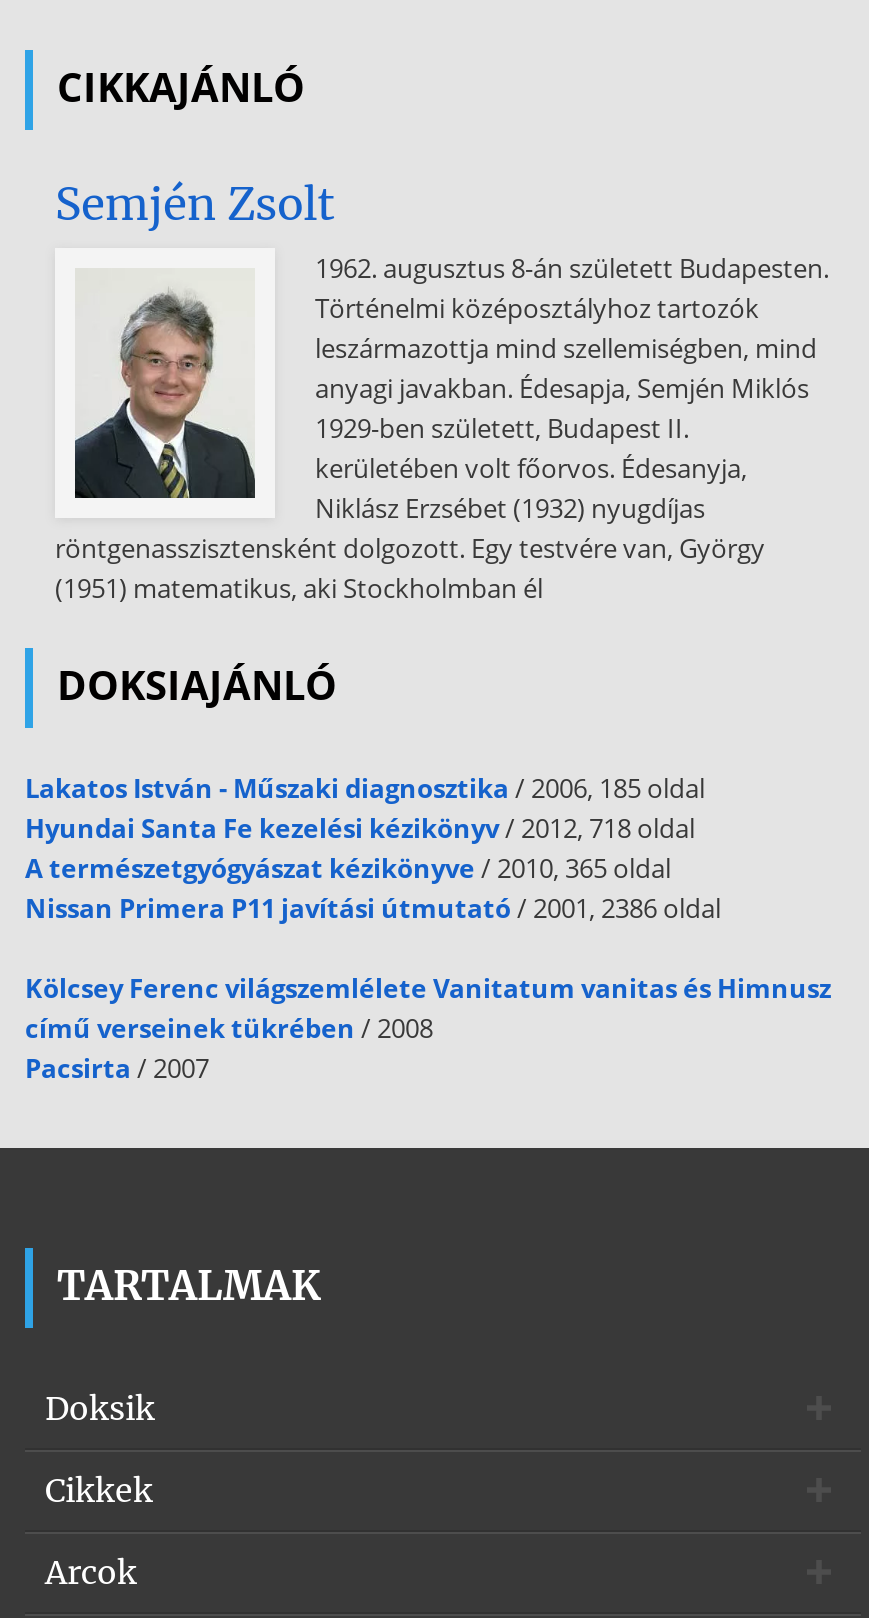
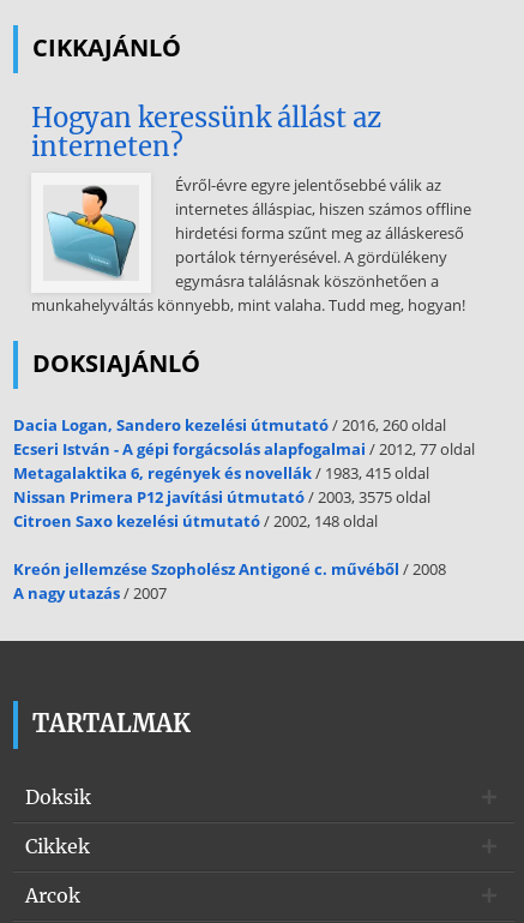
[55,176,829,606] [image] | Semjén Zsolt | 1962. augusztus 8-án született Budapesten. | Történelmi középosztályhoz tartozók | leszármazottja mind szellemiségben, mind | anyagi javakban. Édesapja, Semjén Miklós | 1929-ben született, Budapest II. | kerületében volt főorvos. Édesanyja, | Niklász Erzsébet (1932) nyugdíjas | röntgenasszisztensként dolgozott. Egy testvére van, György | (1951) matematikus, aki Stockholmban él -> [31,101,471,316] [image] | Hogyan keressünk állást az | interneten? | Évről-évre egyre jelentősebbé válik az | internetes álláspiac, hiszen számos offline | hirdetési forma szűnt meg az álláskereső | portálok térnyerésével. A gördülékeny | egymásra találásnak köszönhetően a | munkahelyváltás könnyebb, mint valaha. Tudd meg, hogyan!
[25,770,721,926] Lakatos István - Műszaki diagnosztika / 2006, 185 oldal | Hyundai Santa Fe kezelési kézikönyv/ 2012, 718 oldal | A természetgyógyászat kézikönyve / 2010, 365 oldal | Nissan Primera P11 javítási útmutató / 2001, 2386 oldal -> [13,414,475,532] Dacia Logan, Sandero kezelési útmutató/ 2016, 260 oldal | Ecseri István - A gépi forgácsolás alapfogalmai / 2012, 77 oldal | Metagalaktika 6, regények és novellák/ 1983, 415 oldal | Nissan Primera P12 javítási útmutató/ 2003, 3575 oldal | Citroen Saxo kezelési útmutató/ 2002, 148 oldal
[25,970,831,1086] Kölcsey Ferenc világszemlélete Vanitatum vanitas és Himnusz | című verseinek tükrében / 2008 | Pacsirta / 2007 -> [13,558,446,604] Kreón jellemzése Szopholész Antigoné c. művéből / 2008 | A nagy utazás/ 2007

